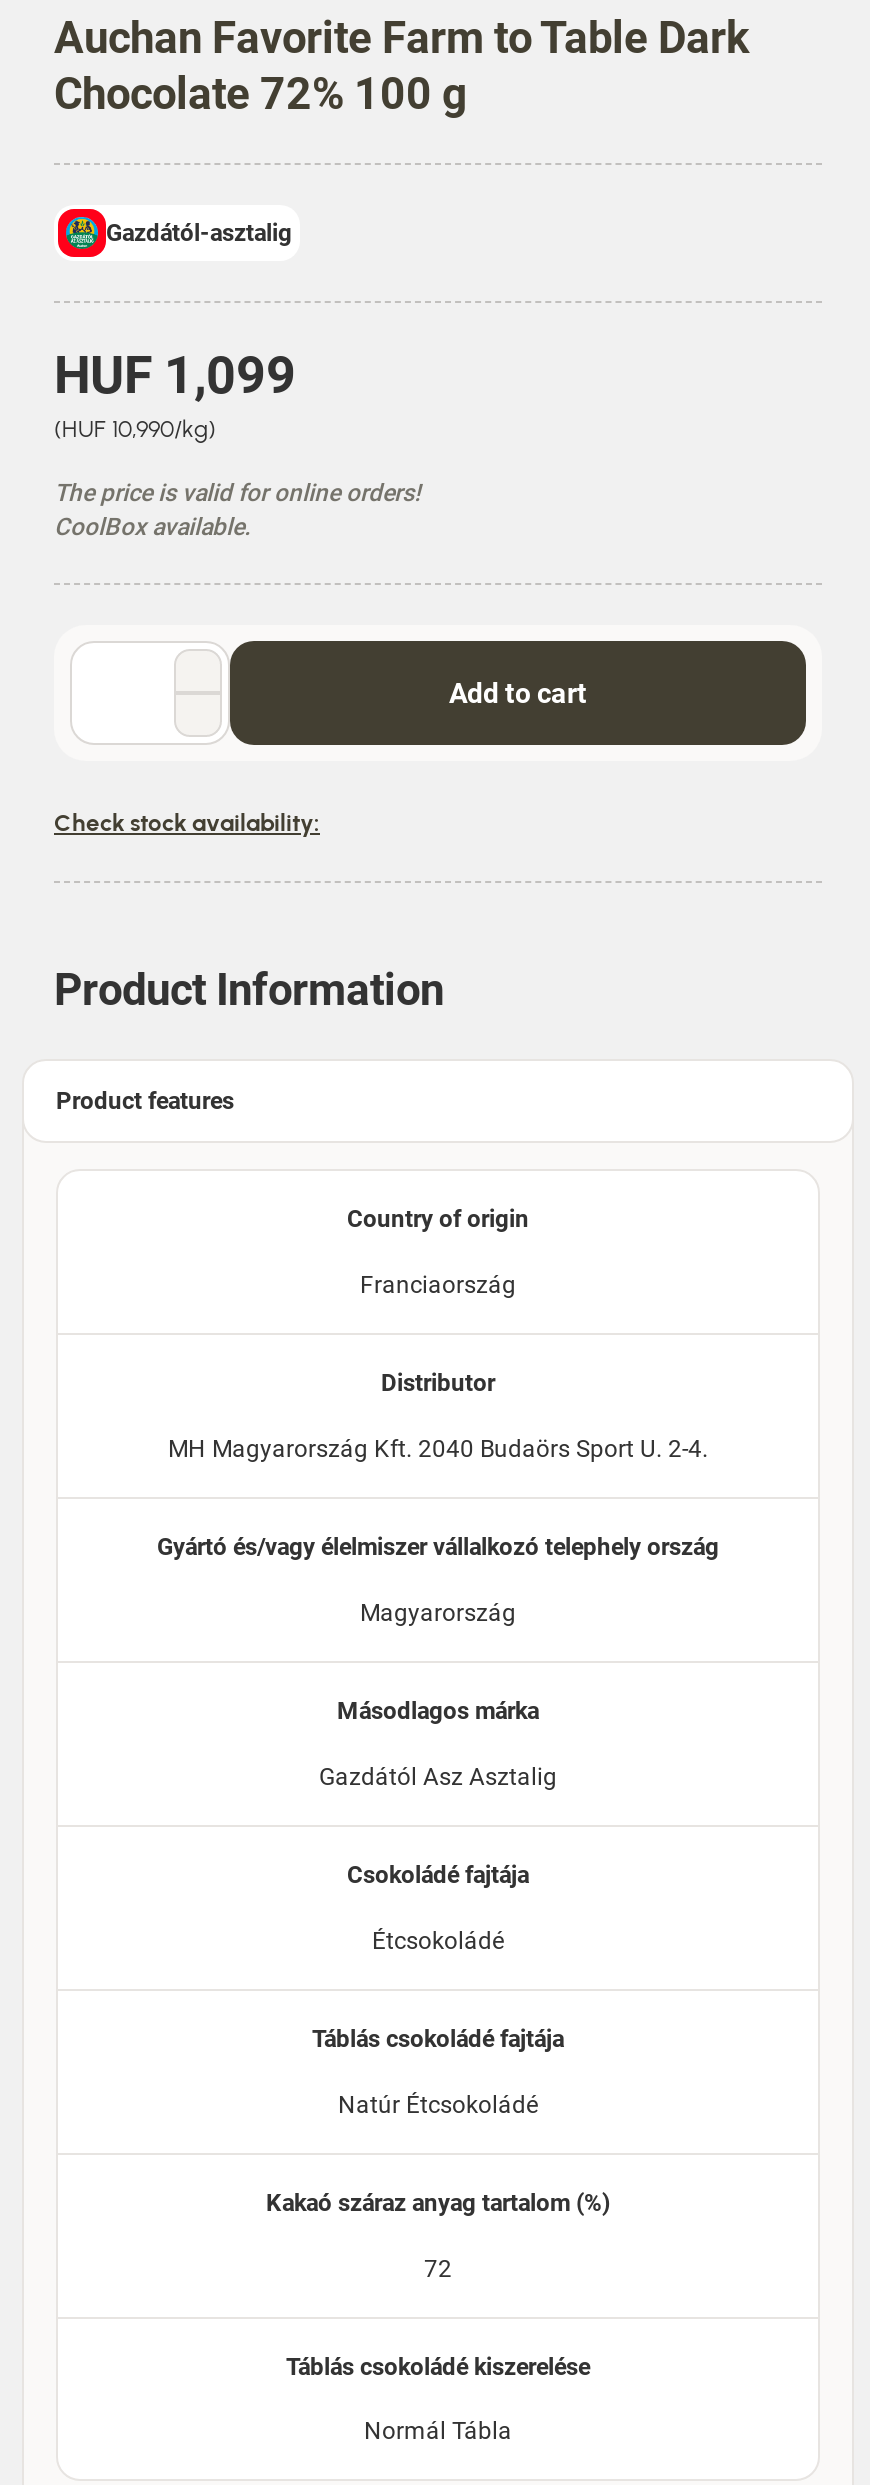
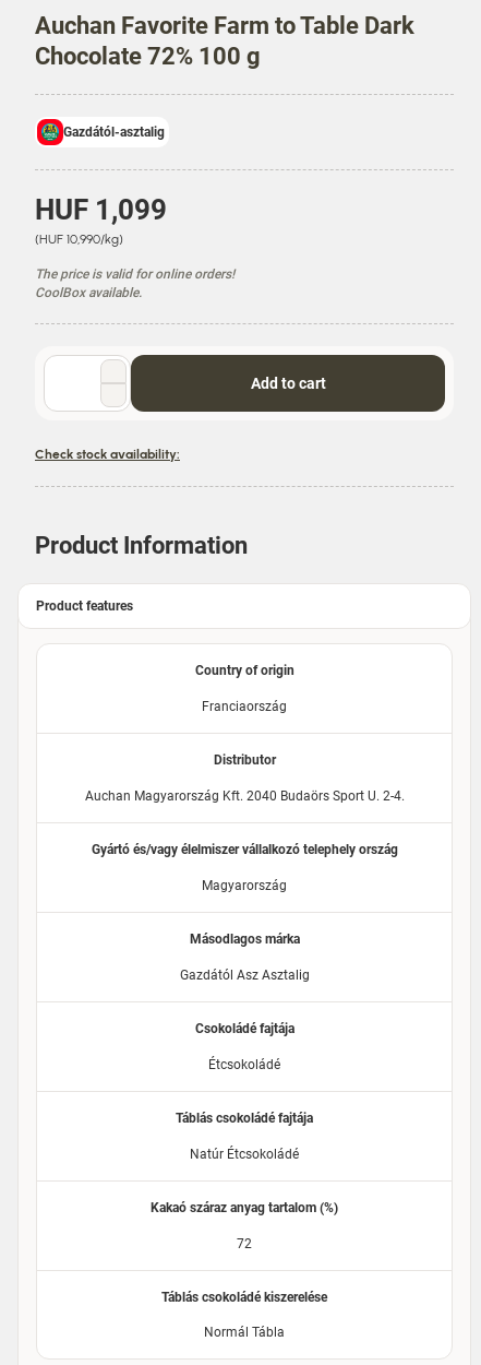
[168,1434,708,1462] MH Magyarország Kft. 2040 Budaörs Sport U. 2-4. -> [85,788,404,803] Auchan Magyarország Kft. 2040 Budaörs Sport U. 2-4.

